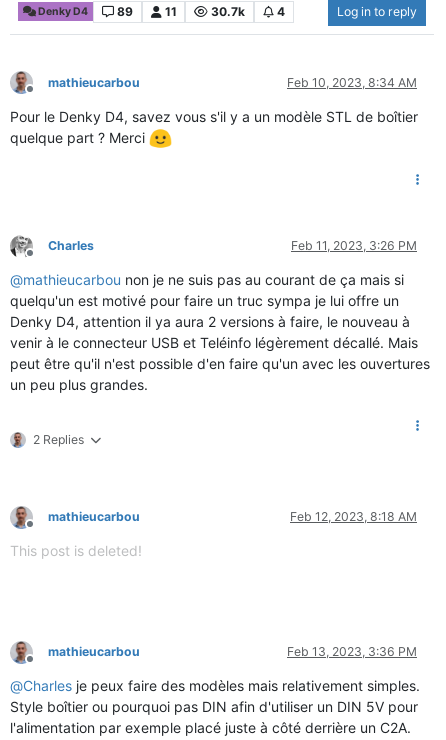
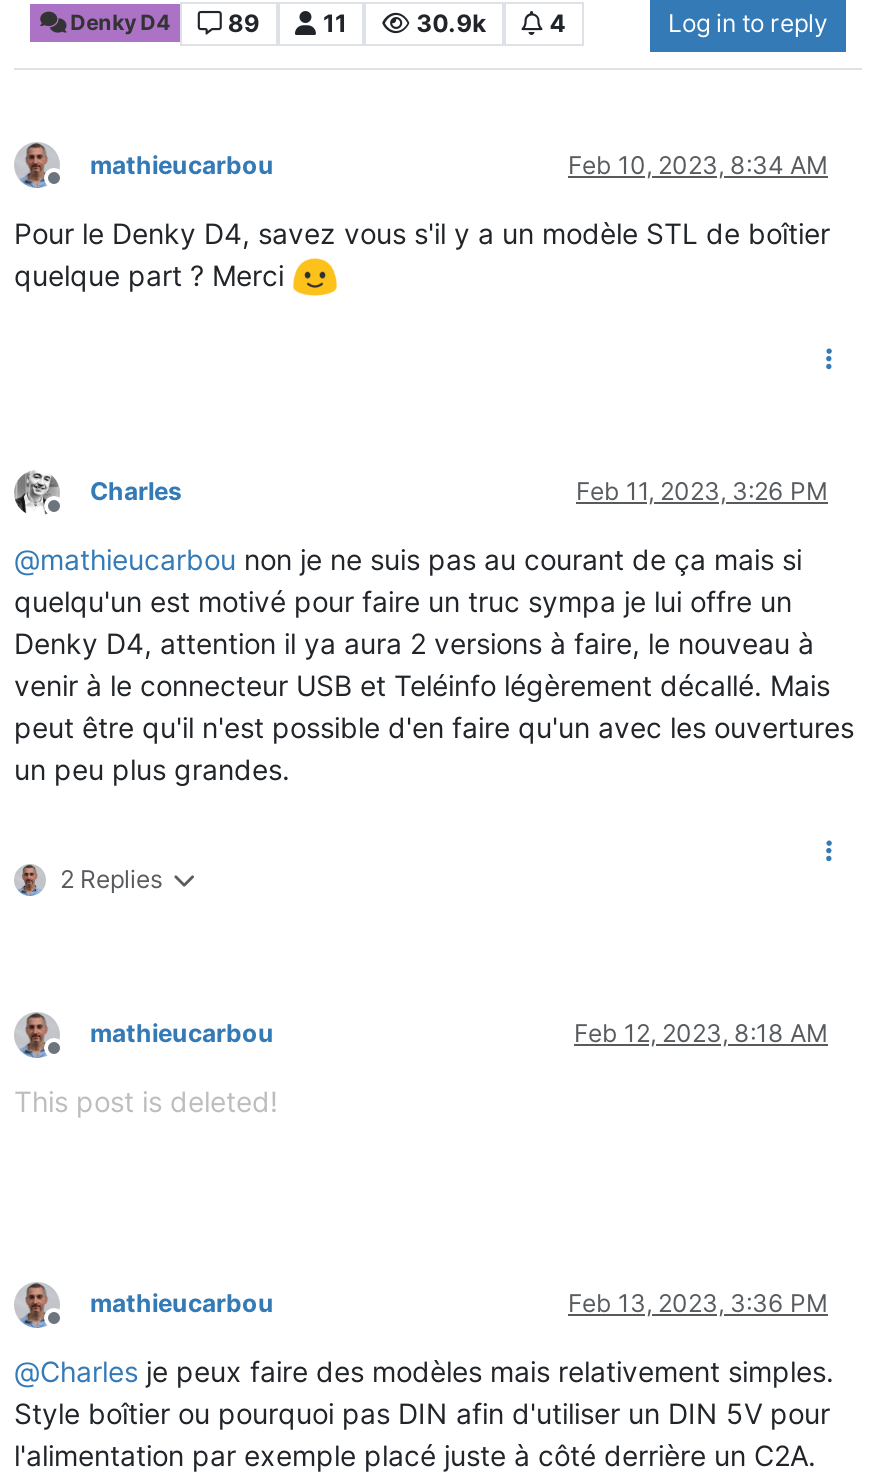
[211,4,245,19] 30.7k -> [416,8,486,38] 30.9k

